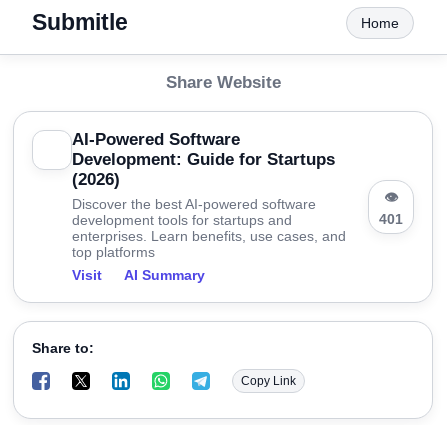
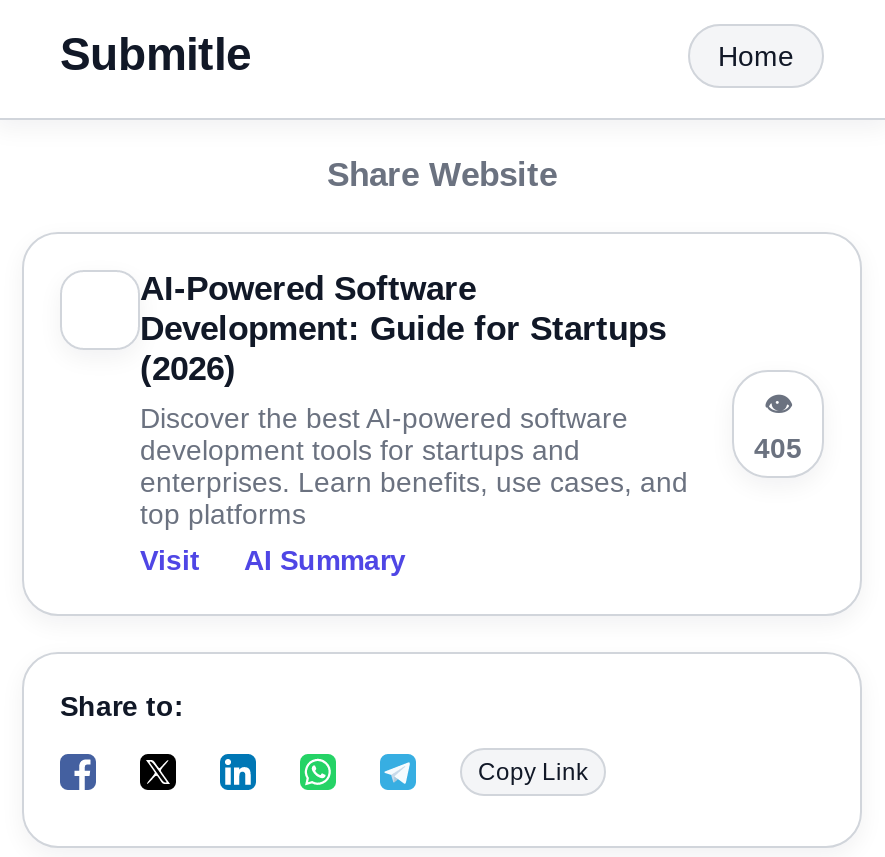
[379,211,403,227] 401 -> [754,432,802,464] 405

